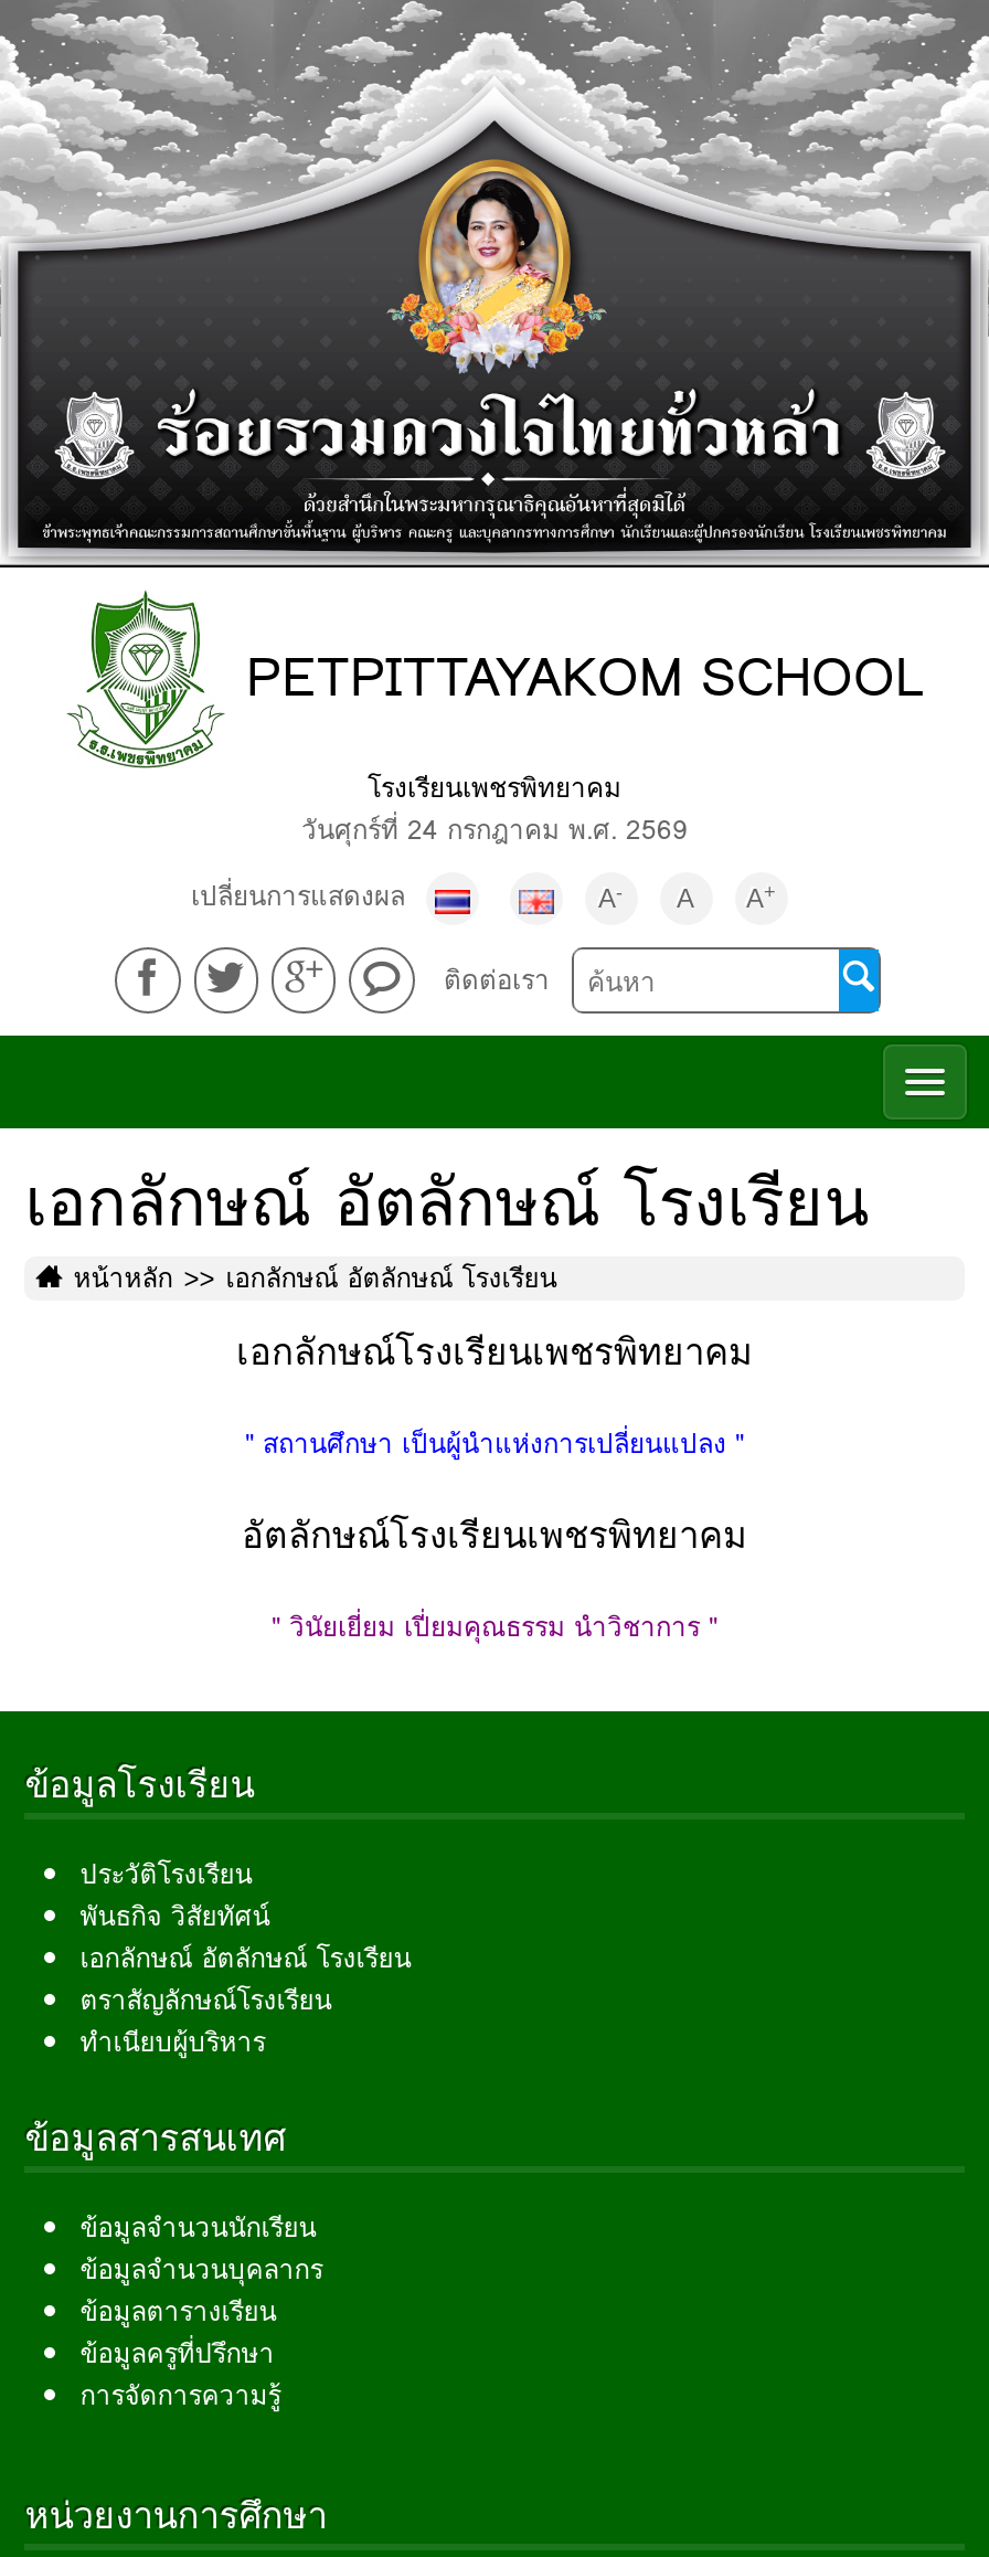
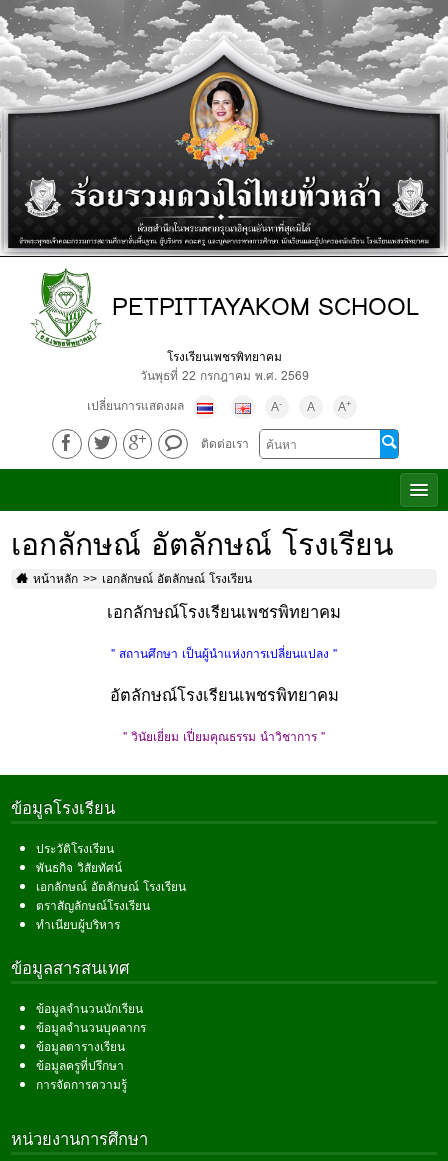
[301,809,688,851] วันศุกร์ที่ 24 กรกฎาคม พ.ศ. 2569 -> [139,366,308,385] วันพุธที่ 22 กรกฎาคม พ.ศ. 2569

